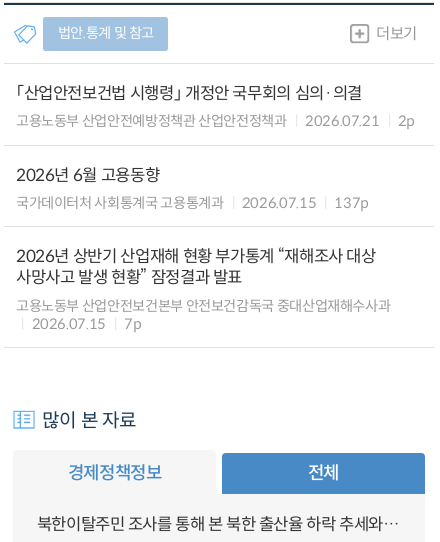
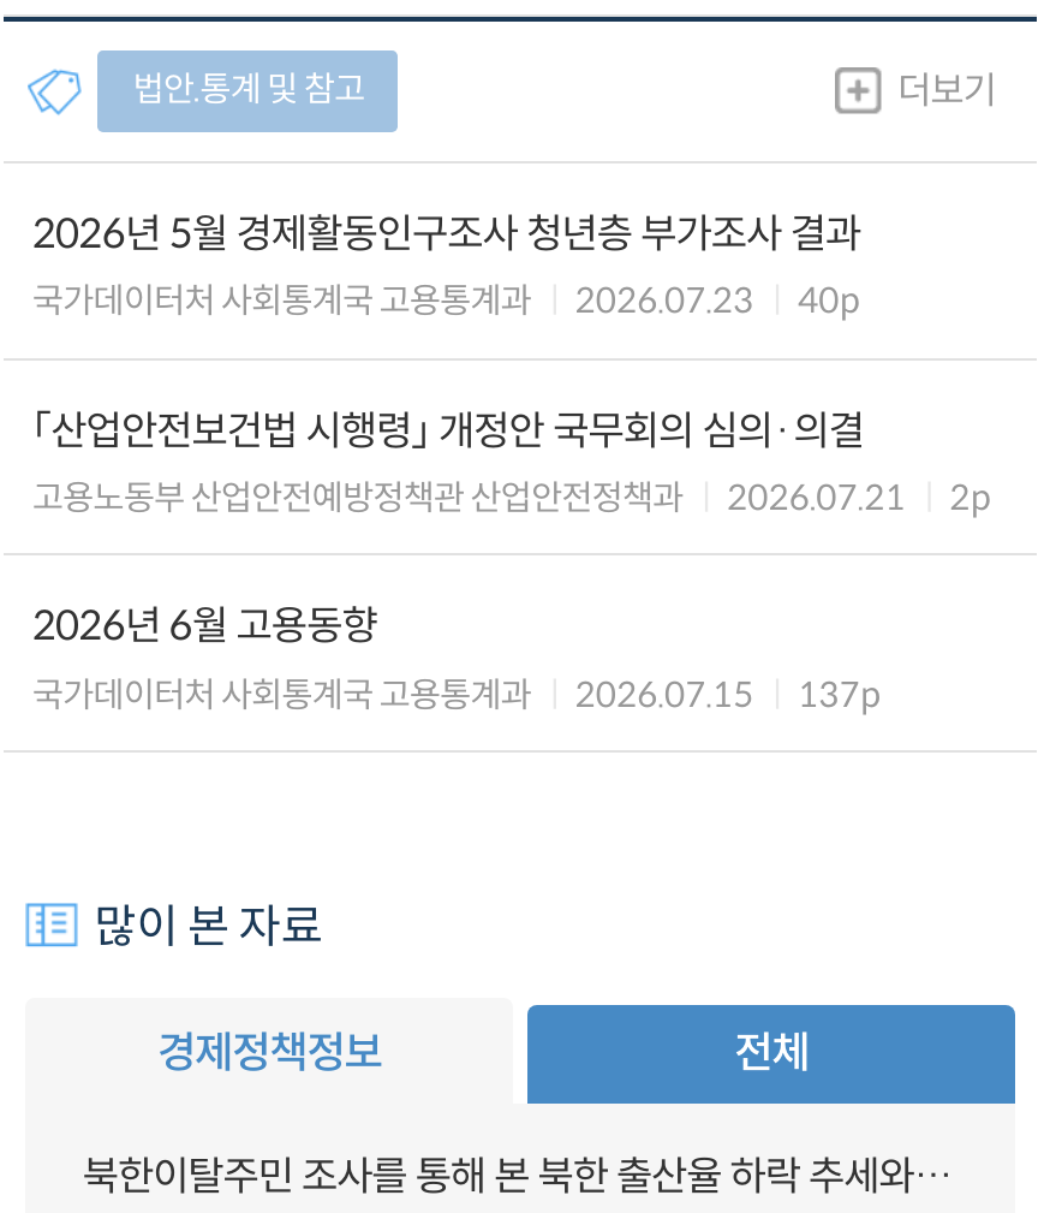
none -> [32,209,860,323] 2026년 5월 경제활동인구조사 청년층 부가조사 결과 | 국가데이터처 사회통계국 고용통계과 | 2026.07.23 | 40p
moved [16,83,415,212] -> [32,405,991,716]: 「산업안전보건법 시행령」 개정안 국무회의 심의·의결 | 고용노동부 산업안전예방정책관 산업안전정책과 | 2026.07.21 | 2p | 2026년 6월 고용동향 | 국가데이터처 사회통계국 고용통계과 | 2026.07.15 | 137p
[16,246,390,333] 2026년 상반기 산업재해 현황 부가통계 “재해조사 대상 | 사망사고 발생 현황” 잠정결과 발표 | 고용노동부 산업안전보건본부 안전보건감독국 중대산업재해수사과 | 2026.07.15 | 7p -> none

